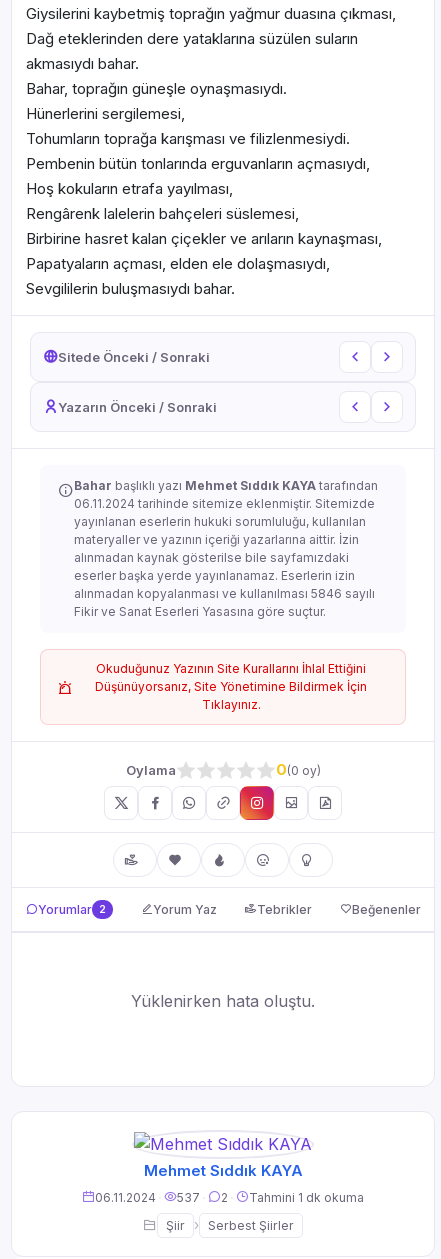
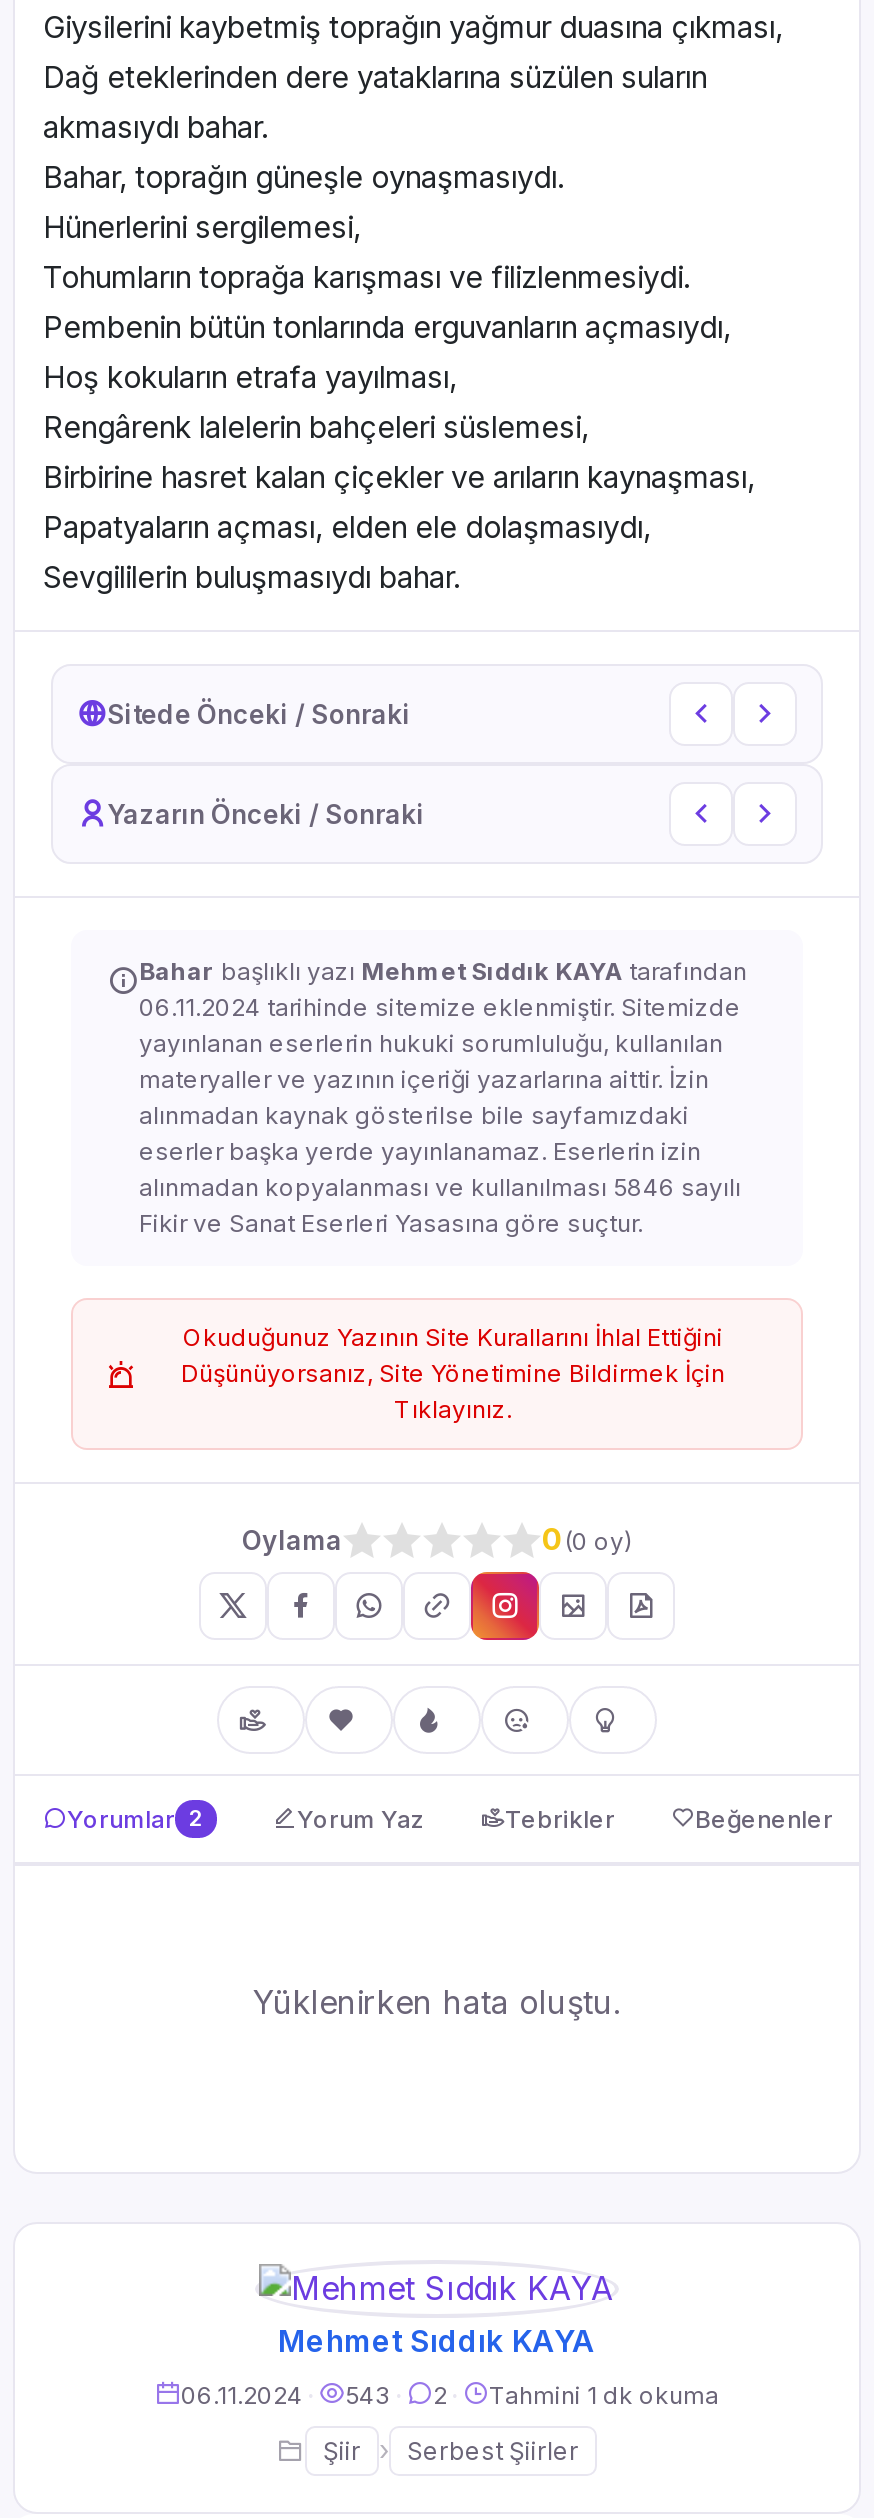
[95,1189,364,1204] 06.11.2024 · 537 · 2 · Tahmini 1 dk okuma -> [181,2379,719,2409] 06.11.2024 · 543 · 2 · Tahmini 1 dk okuma

